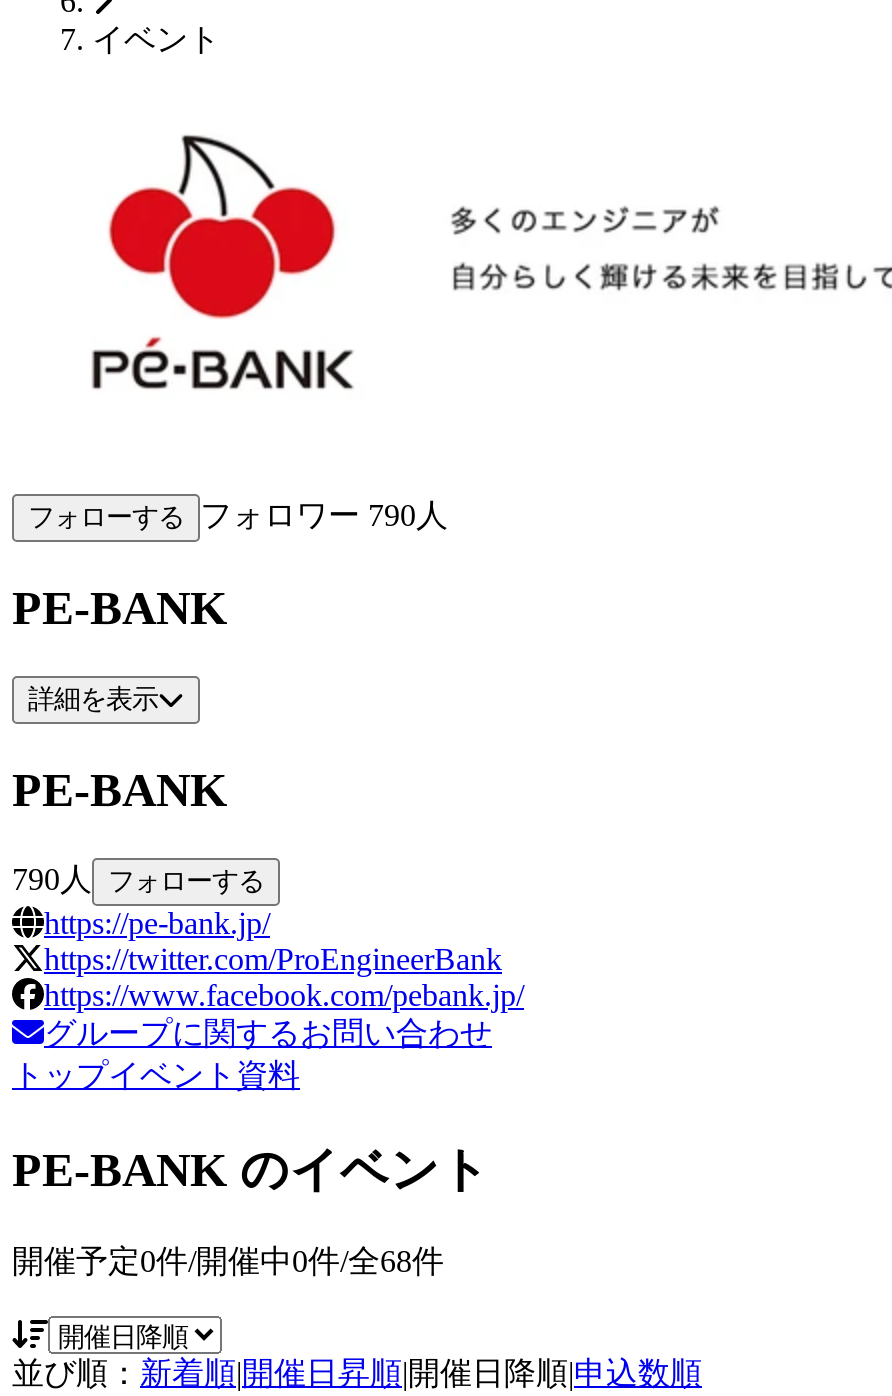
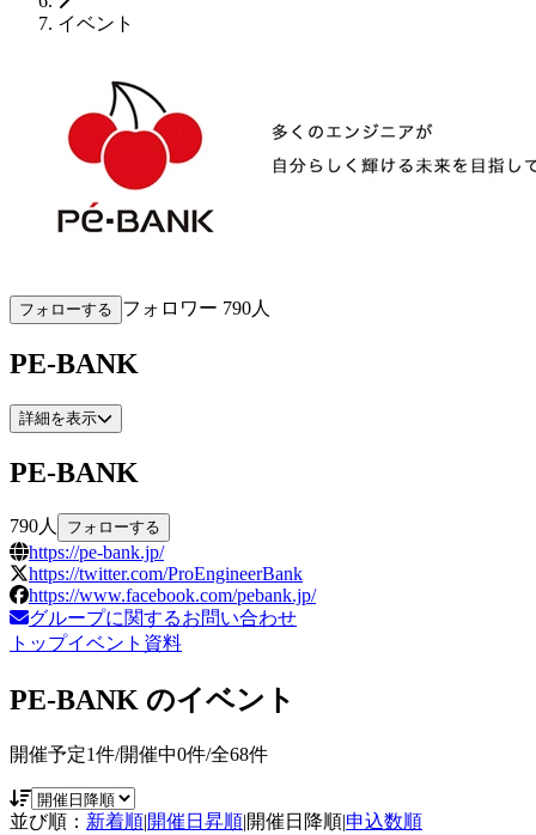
[12,1244,444,1278] 開催予定0件/開催中0件/全68件 -> [10,744,268,764] 開催予定1件/開催中0件/全68件

